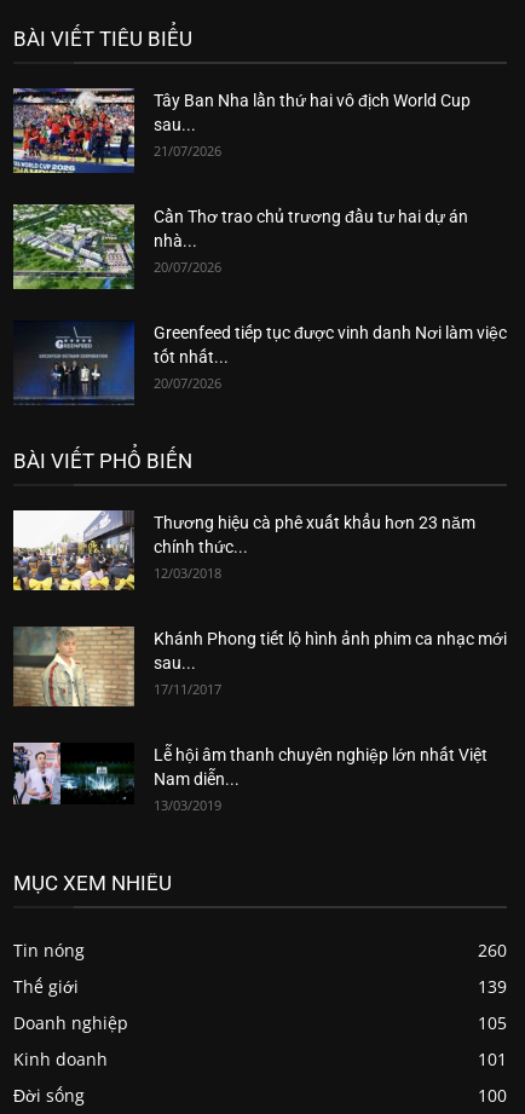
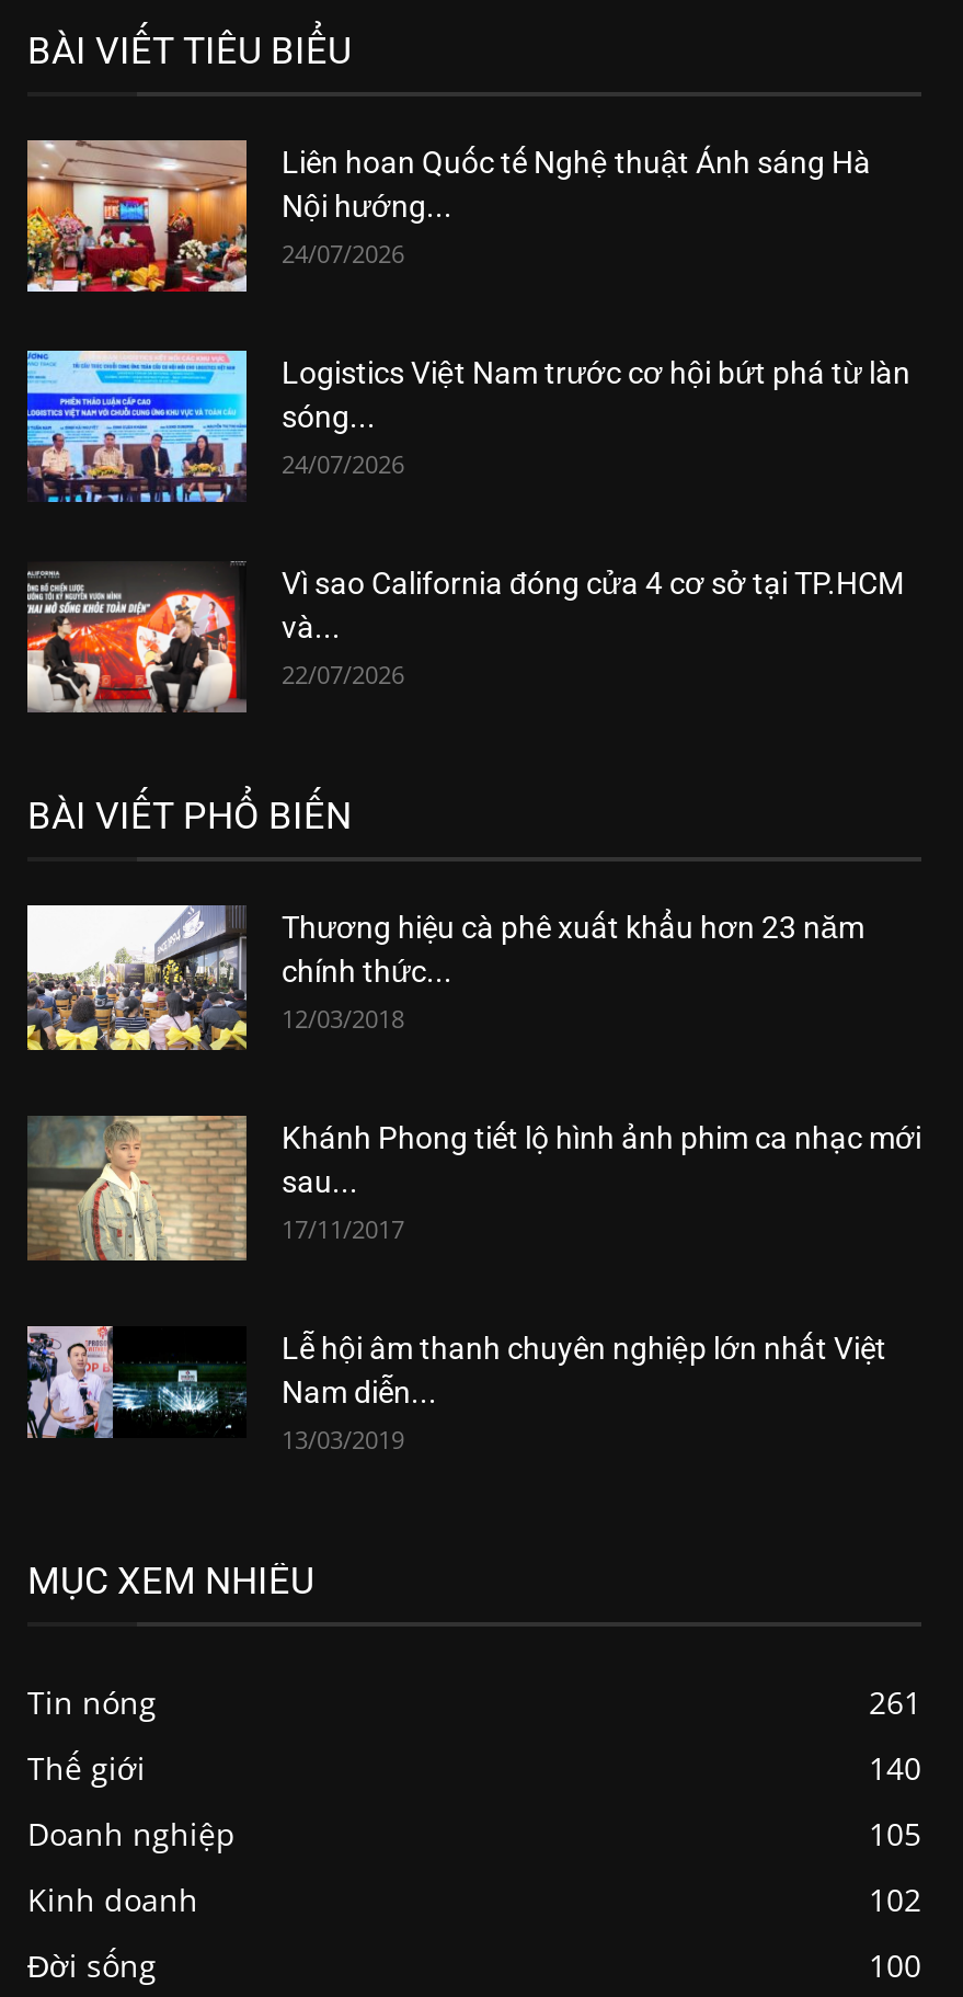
[12,87,471,174] [image] | Tây Ban Nha lần thứ hai vô địch World Cup | sau... | 21/07/2026 -> [25,138,871,294] [image] | Liên hoan Quốc tế Nghệ thuật Ánh sáng Hà | Nội hướng... | 24/07/2026
[12,203,468,290] [image] | Cần Thơ trao chủ trương đầu tư hai dự án | nhà... | 20/07/2026 -> [25,349,910,504] [image] | Logistics Việt Nam trước cơ hội bứt phá từ làn | sóng... | 24/07/2026
[13,321,507,405] [image] | Greenfeed tiếp tục được vinh danh Nơi làm việc | tốt nhất... | 20/07/2026 -> [25,561,904,715] [image] | Vì sao California đóng cửa 4 cơ sở tại TP.HCM | và... | 22/07/2026
[478,938,507,961] 260 -> [869,1681,921,1723] 261
[478,975,507,998] 139 -> [869,1747,921,1788] 140
[478,1047,507,1070] 101 -> [869,1878,921,1920] 102

